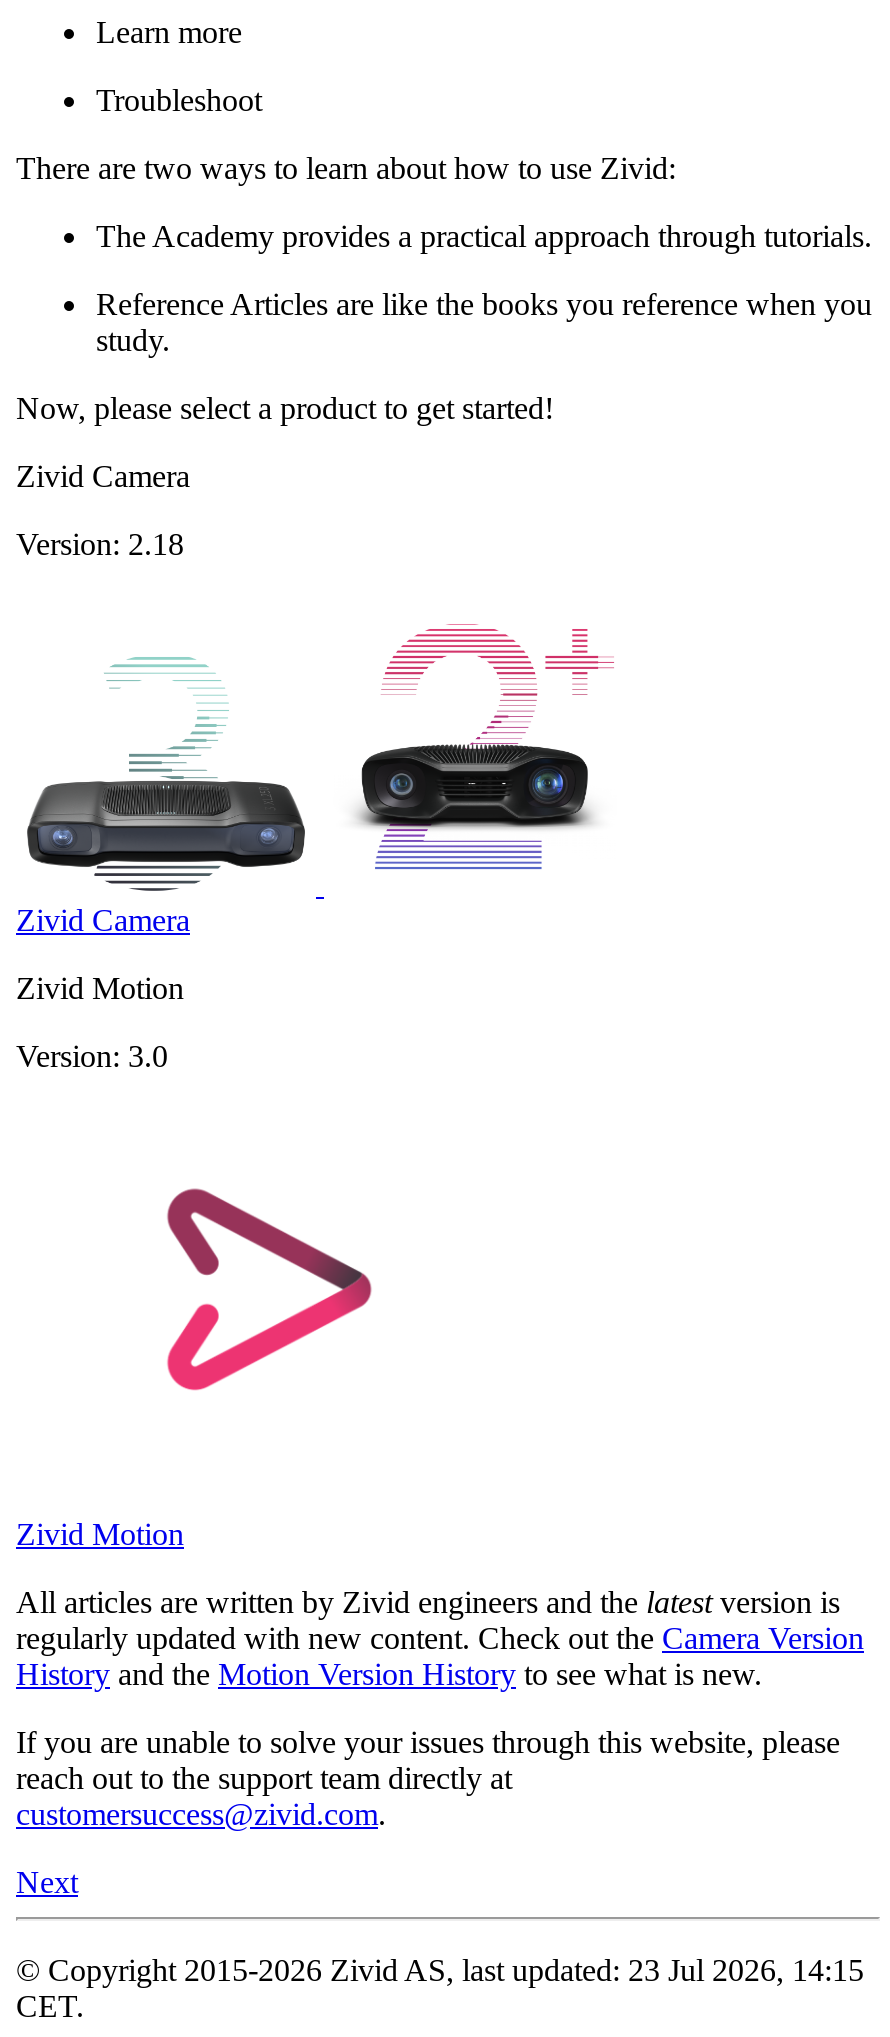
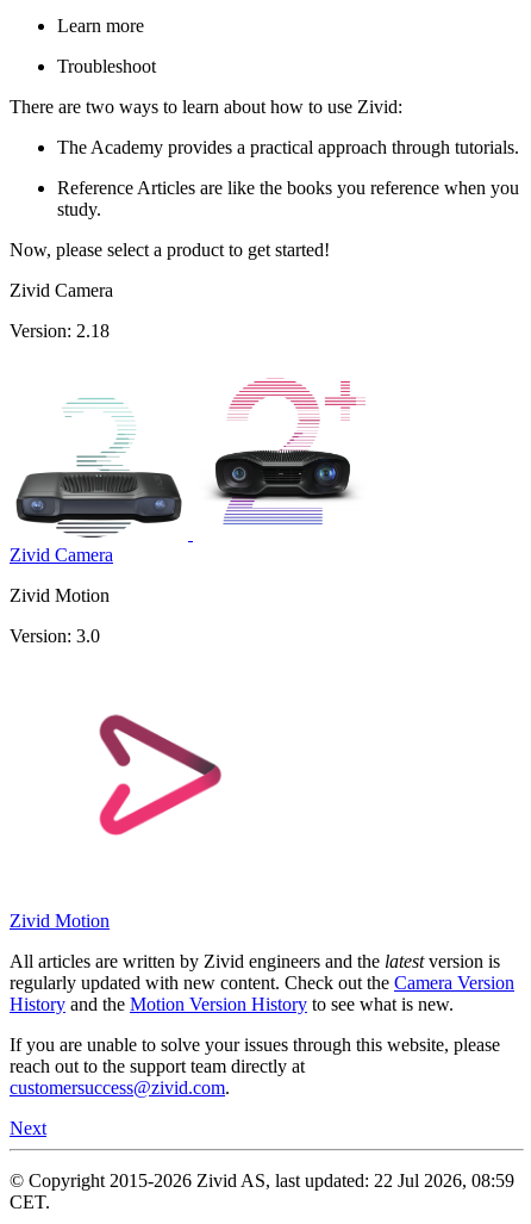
[16,1953,864,1987] © Copyright 2015-2026 Zivid AS, last updated: 23 Jul 2026, 14:15 -> [10,1170,514,1191] © Copyright 2015-2026 Zivid AS, last updated: 22 Jul 2026, 08:59

